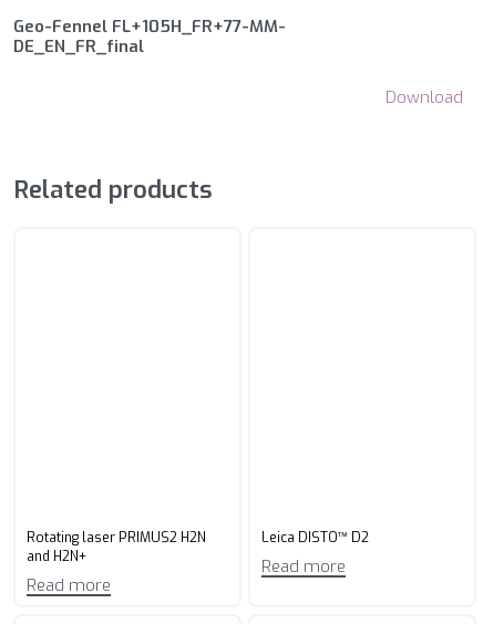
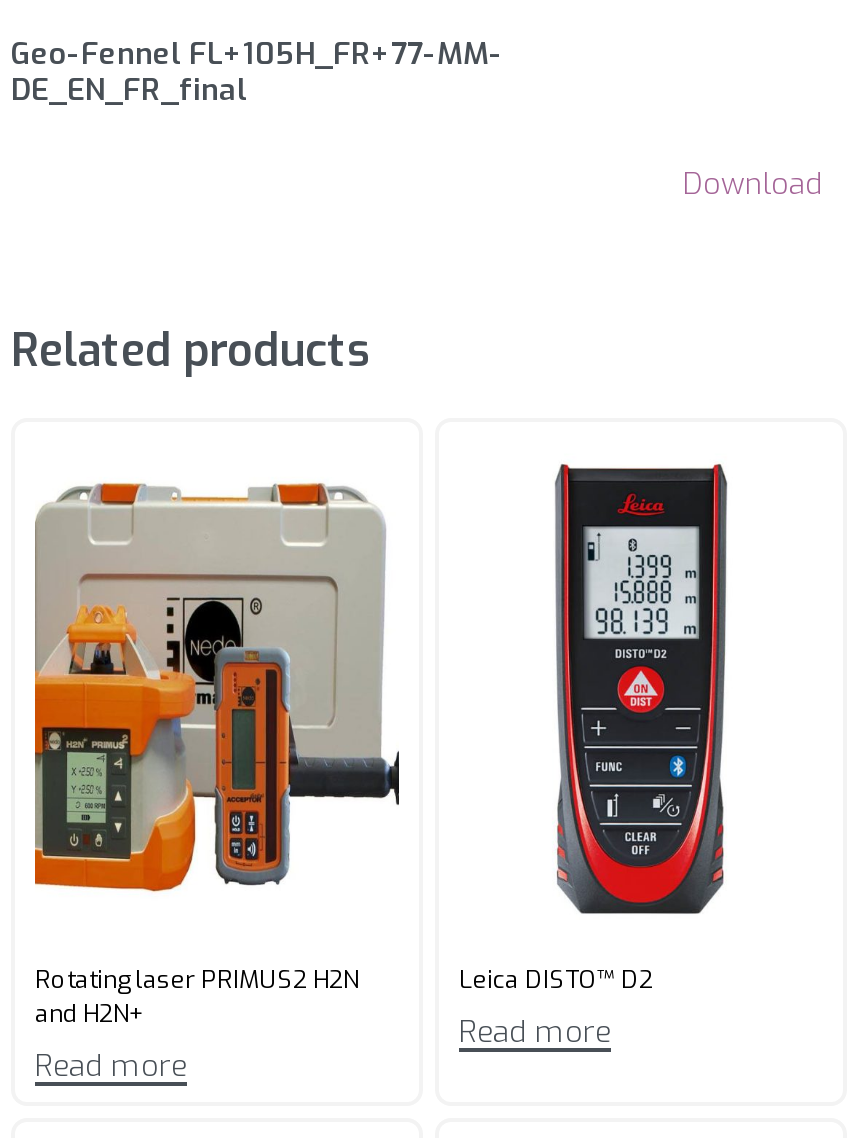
none -> [33,482,401,894] [image]
none -> [553,462,729,916] [image]

